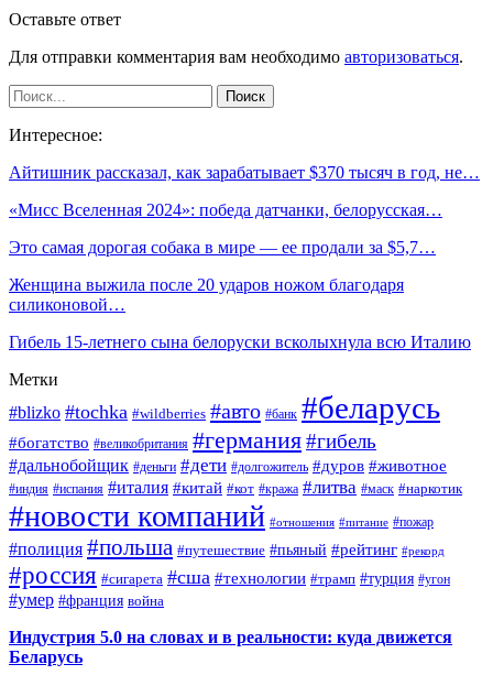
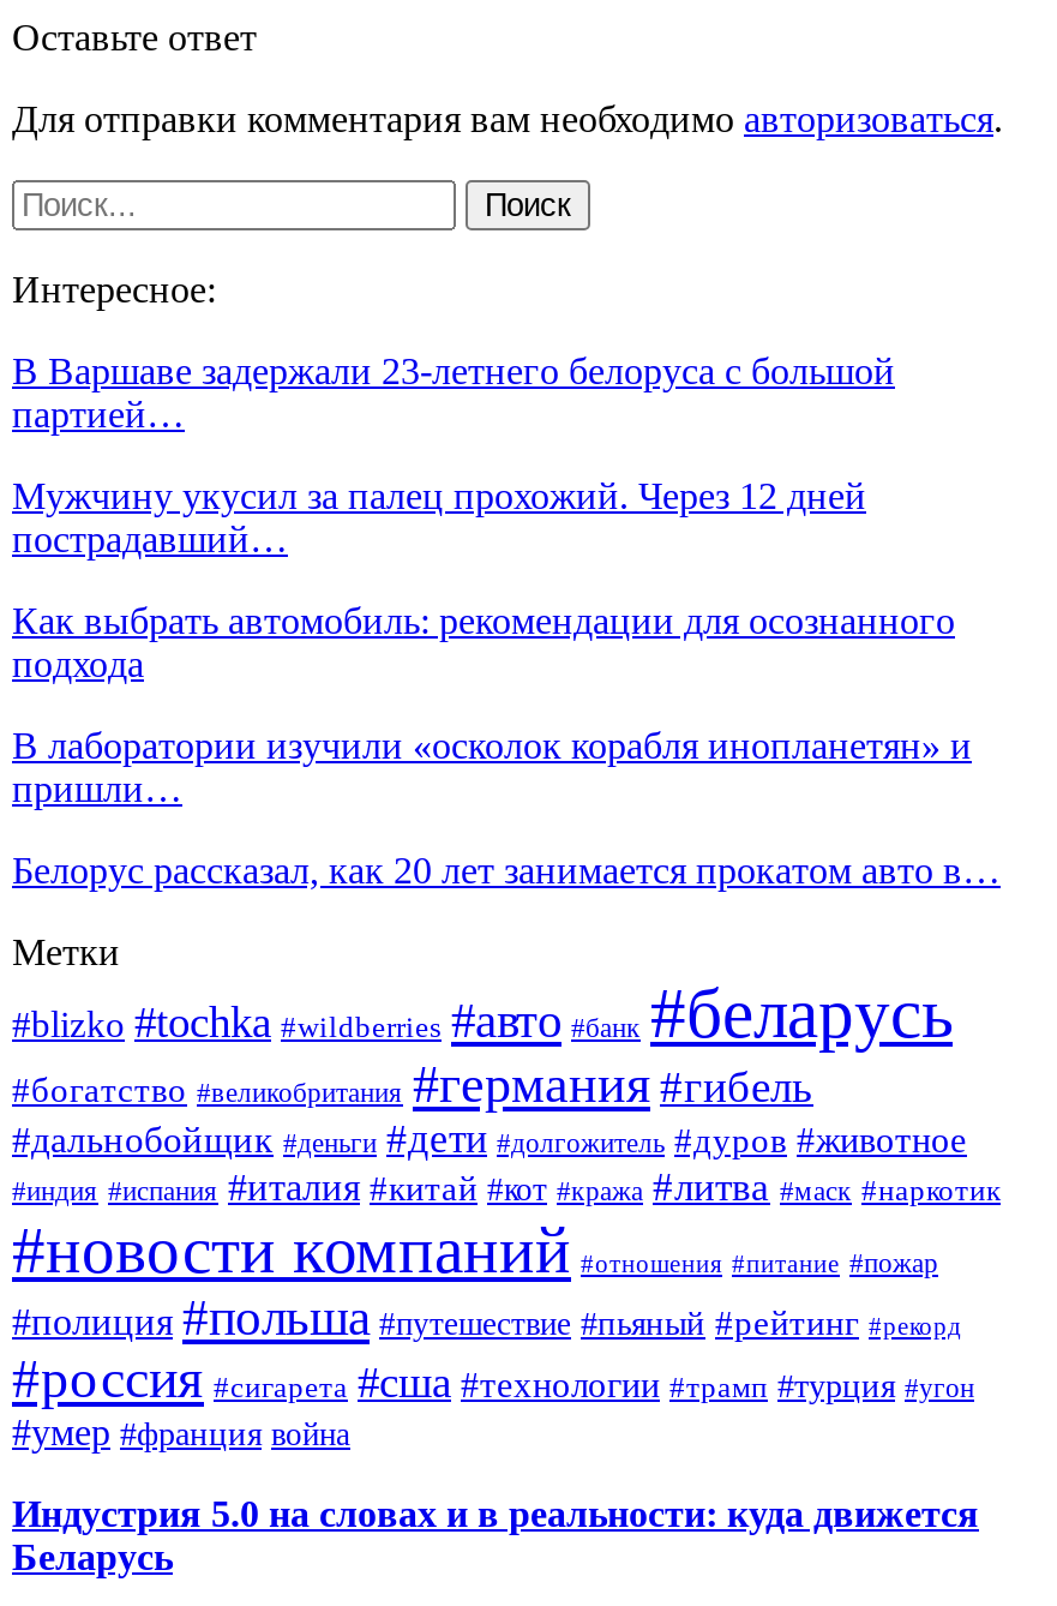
[9,163,480,181] Айтишник рассказал, как зарабатывает $370 тысяч в год, не… -> [12,350,895,434] В Варшаве задержали 23-летнего белоруса с большой | партией…
[9,200,442,219] «Мисс Вселенная 2024»: победа датчанки, белорусская… -> [12,475,866,559] Мужчину укусил за палец прохожий. Через 12 дней | пострадавший…
[9,238,436,256] Это самая дорогая собака в мире — ее продали за $5,7… -> [12,600,955,684] Как выбрать автомобиль: рекомендации для осознанного | подхода
[9,275,404,314] Женщина выжила после 20 ударов ножом благодаря | силиконовой… -> [12,725,972,809] В лаборатории изучили «осколок корабля инопланетян» и | пришли…
[9,332,471,351] Гибель 15-летнего сына белоруски всколыхнула всю Италию -> [12,849,1001,890] Белорус рассказал, как 20 лет занимается прокатом авто в…

